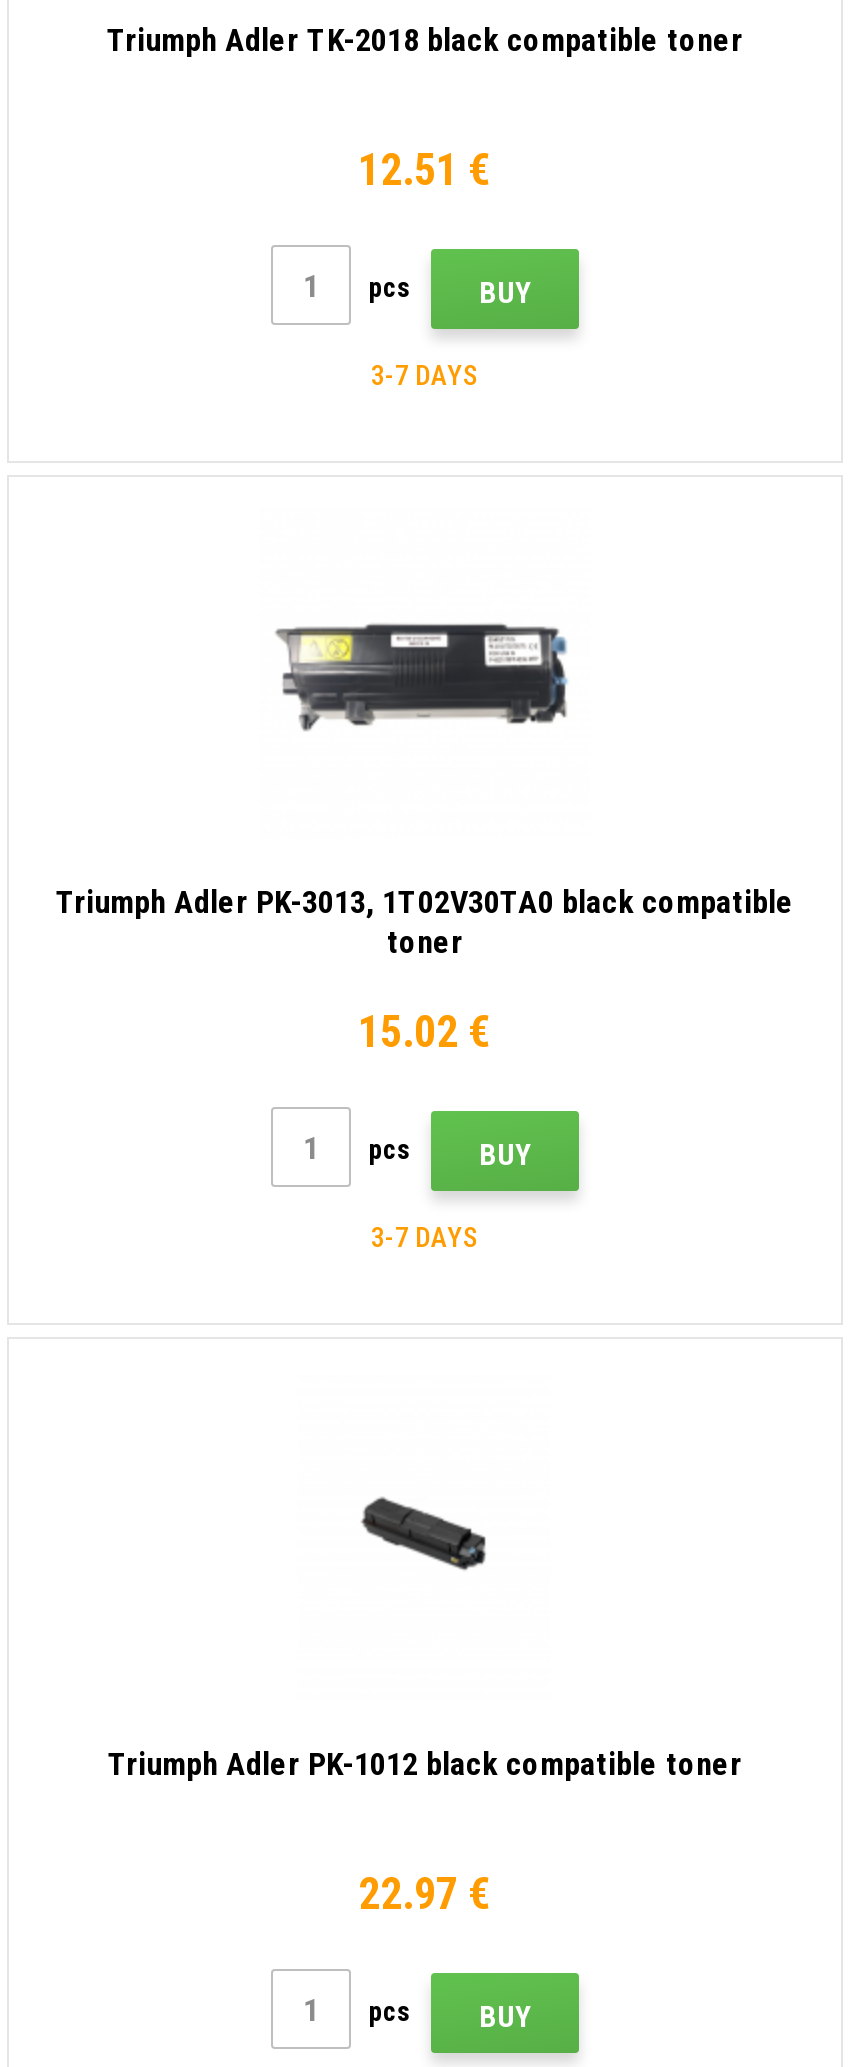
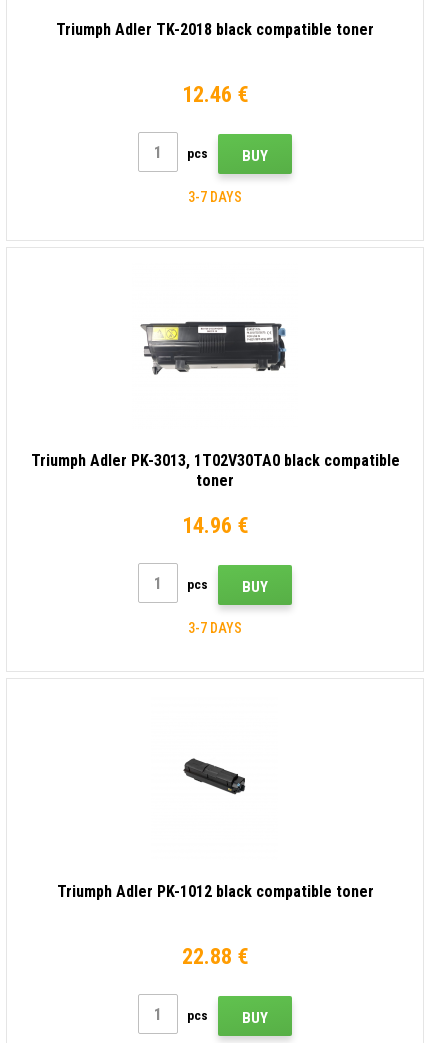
[358,145,492,195] 12.51 € -> [181,82,248,107] 12.46 €
[358,1007,492,1057] 15.02 € -> [181,513,248,538] 14.96 €
[358,1869,492,1919] 22.97 € -> [181,944,248,969] 22.88 €

